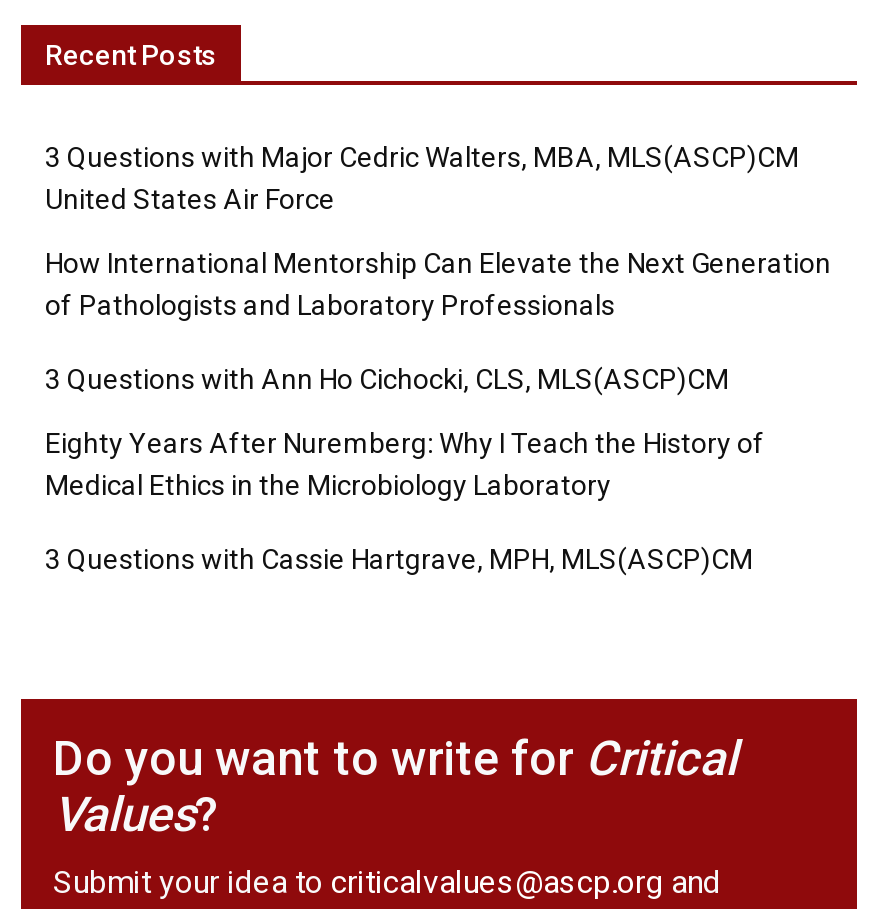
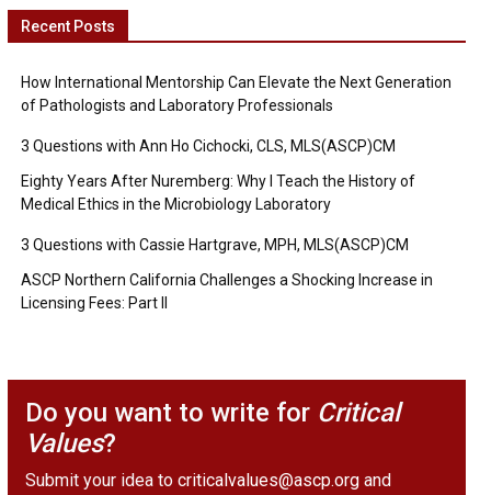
[45,142,799,216] 3 Questions with Major Cedric Walters, MBA, MLS(ASCP)CM | United States Air Force -> none
moved [45,248,831,576] -> [21,74,452,254]: How International Mentorship Can Elevate the Next Generation | of Pathologists and Laboratory Professionals | 3 Questions with Ann Ho Cichocki, CLS, MLS(ASCP)CM | Eighty Years After Nuremberg: Why I Teach the History of | Medical Ethics in the Microbiology Laboratory | 3 Questions with Cassie Hartgrave, MPH, MLS(ASCP)CM
none -> [21,272,433,312] ASCP Northern California Challenges a Shocking Increase in | Licensing Fees: Part II

